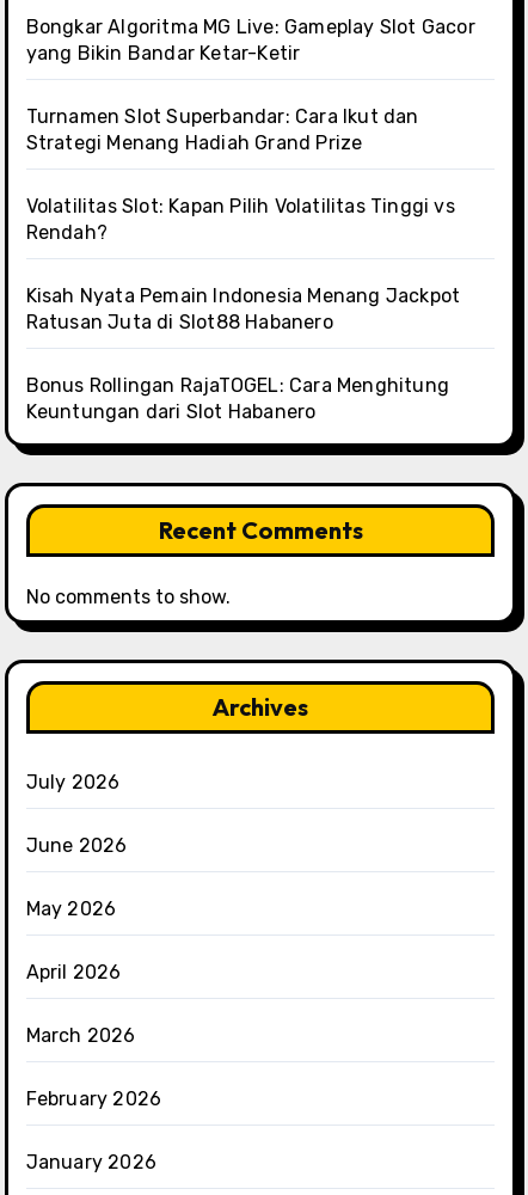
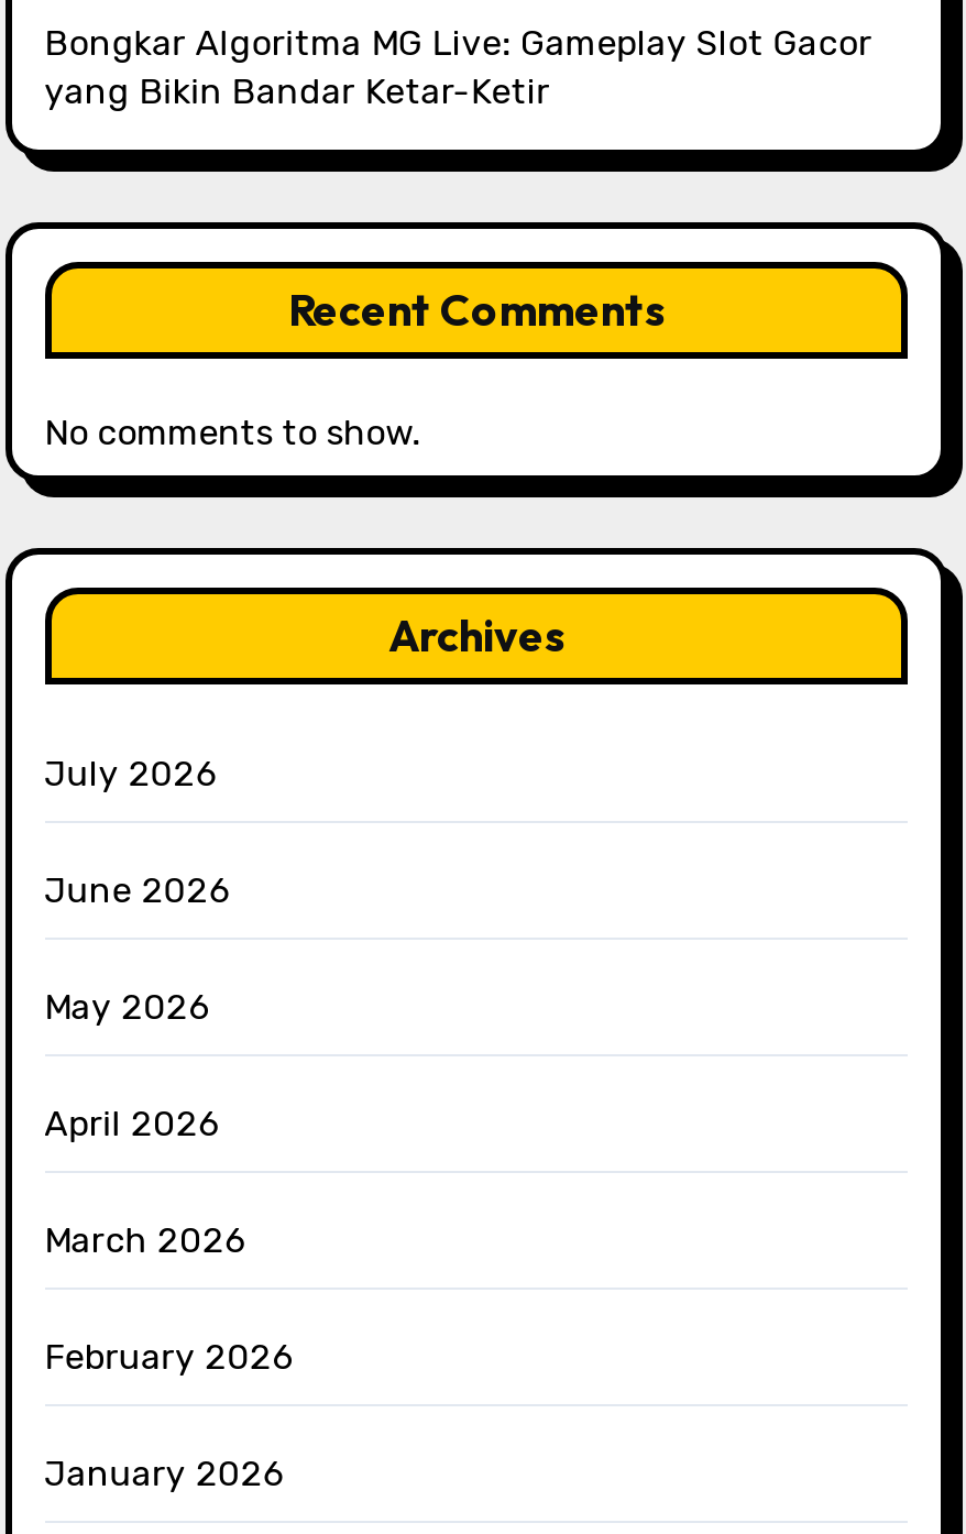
[26,105,460,423] Turnamen Slot Superbandar: Cara Ikut dan | Strategi Menang Hadiah Grand Prize | Volatilitas Slot: Kapan Pilih Volatilitas Tinggi vs | Rendah? | Kisah Nyata Pemain Indonesia Menang Jackpot | Ratusan Juta di Slot88 Habanero | Bonus Rollingan RajaTOGEL: Cara Menghitung | Keuntungan dari Slot Habanero -> none

